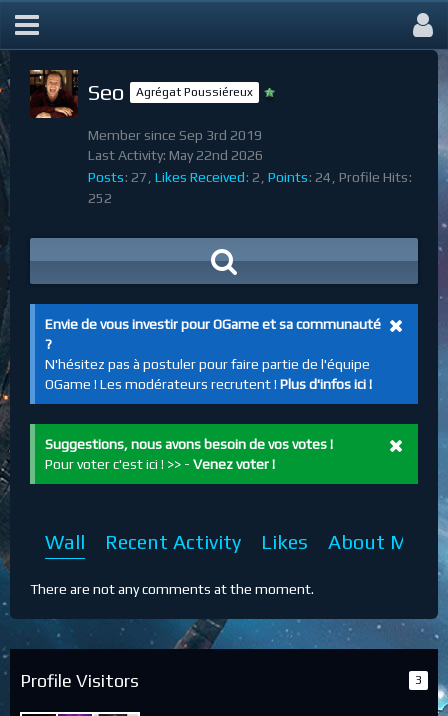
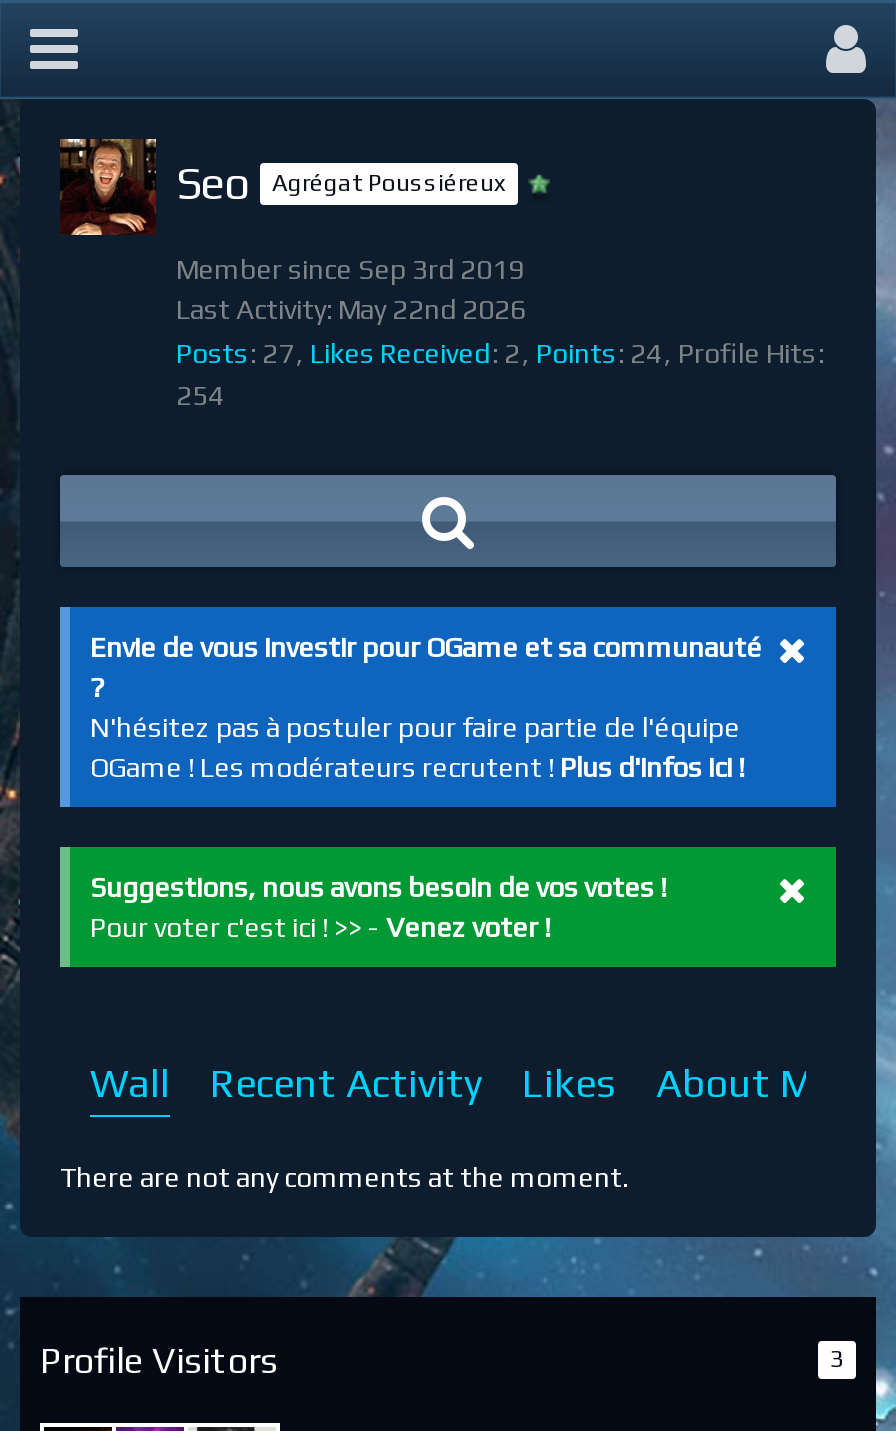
[88,190,112,206] 252 -> [176,379,224,411] 254

